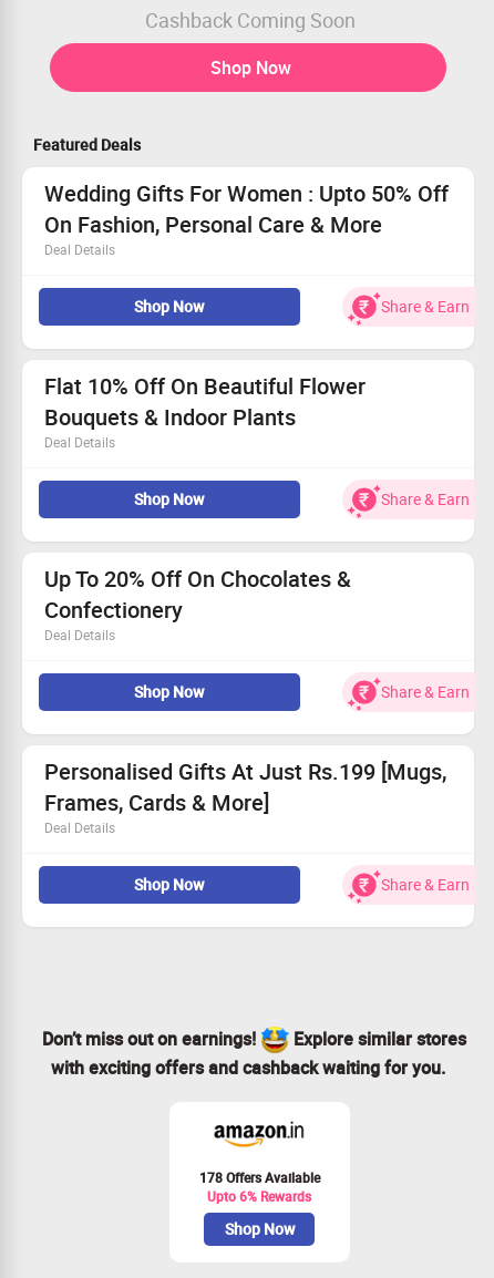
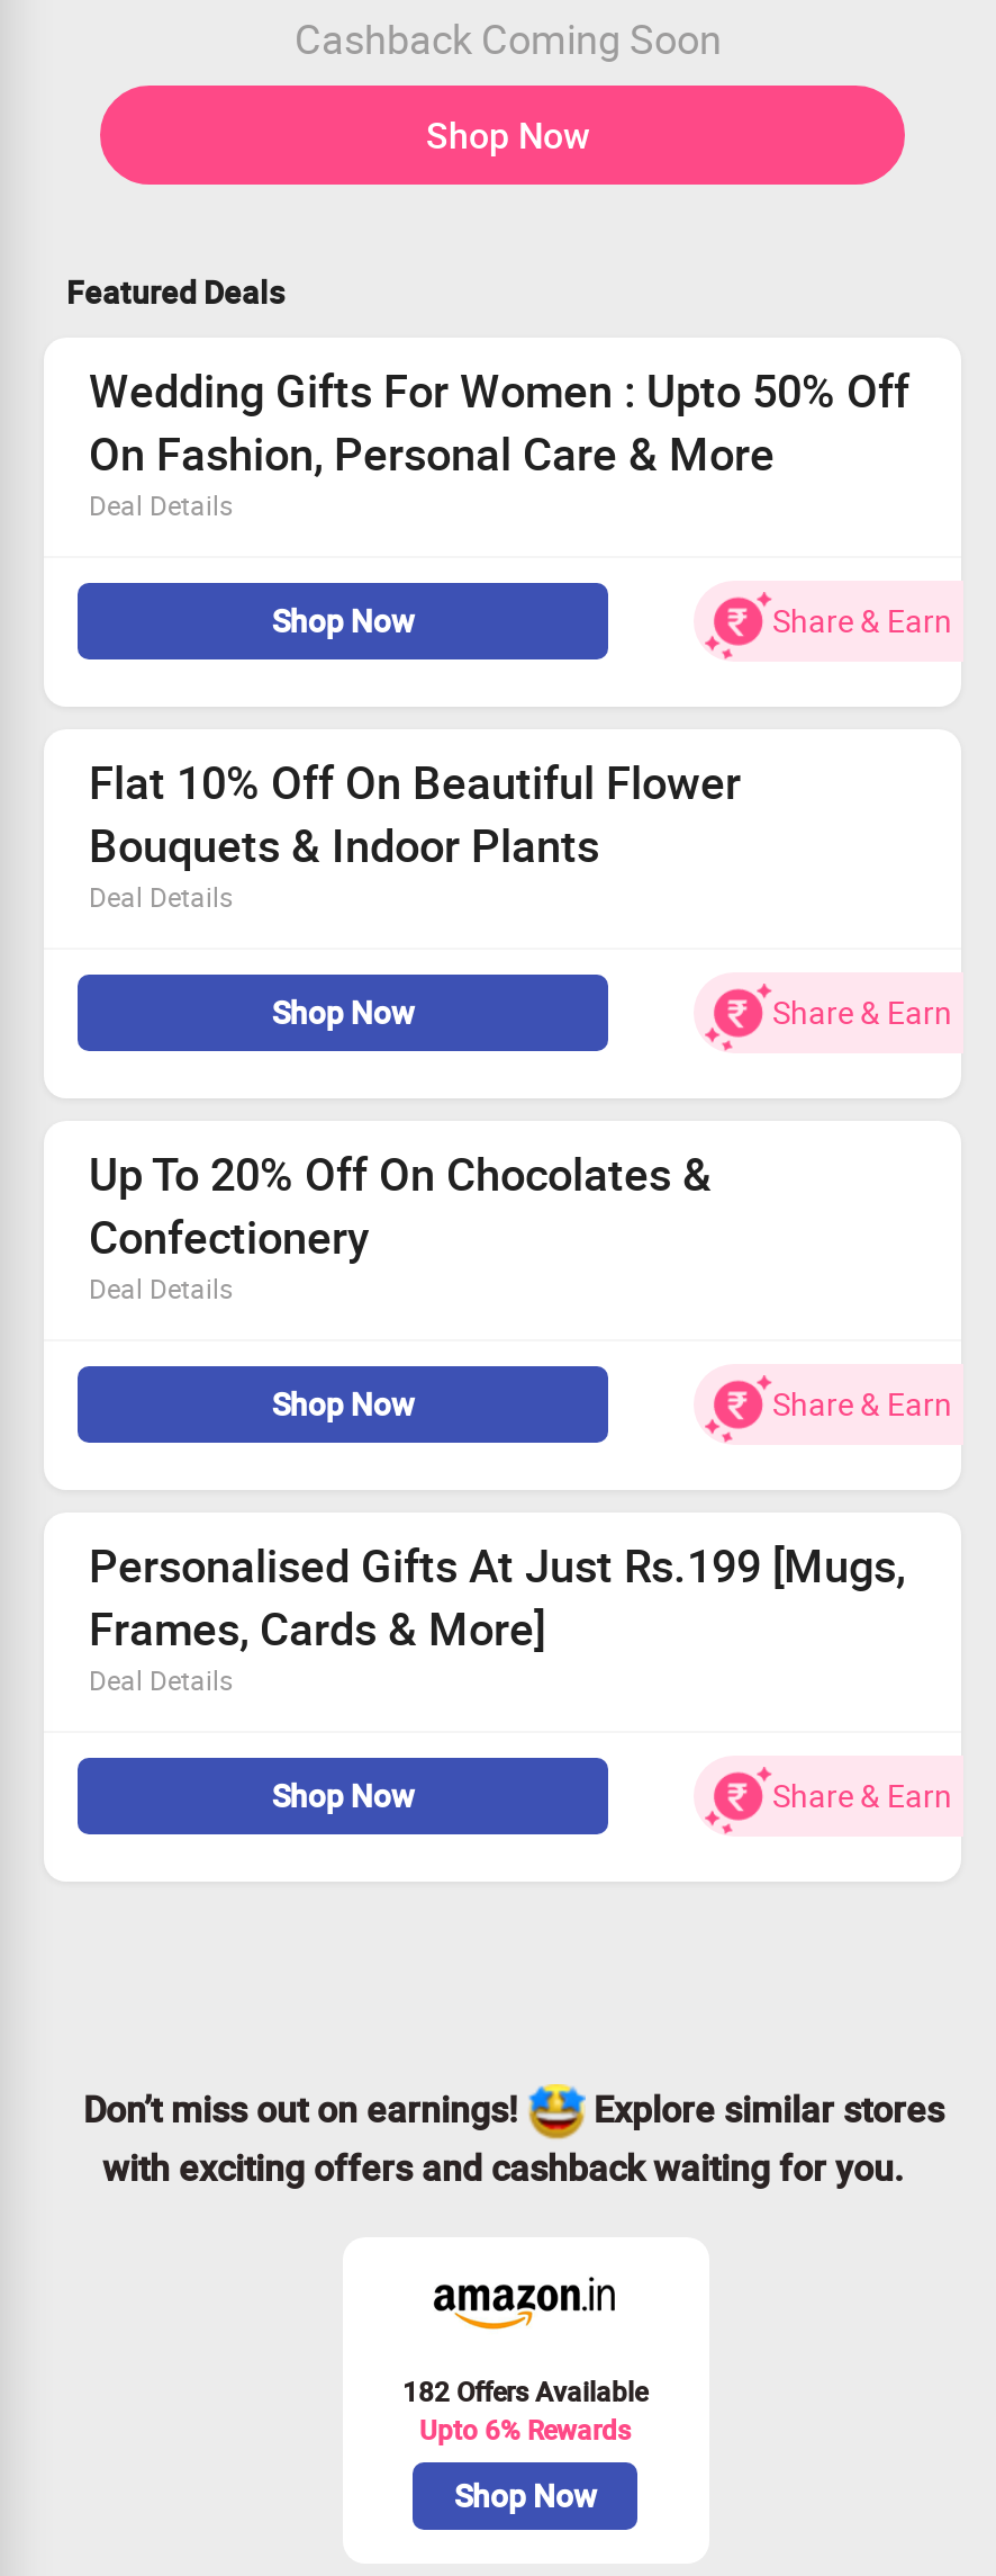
[199,1168,320,1186] 178 Offers Available -> [402,2372,648,2408] 182 Offers Available

